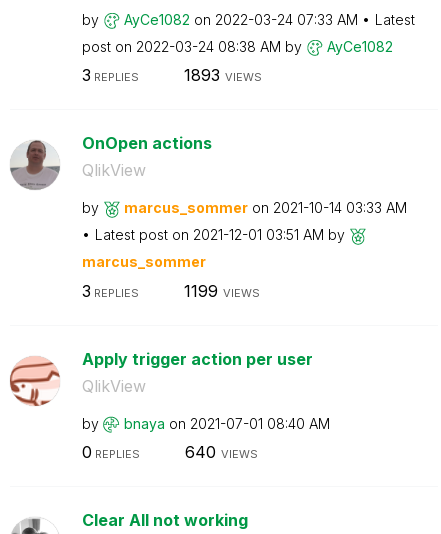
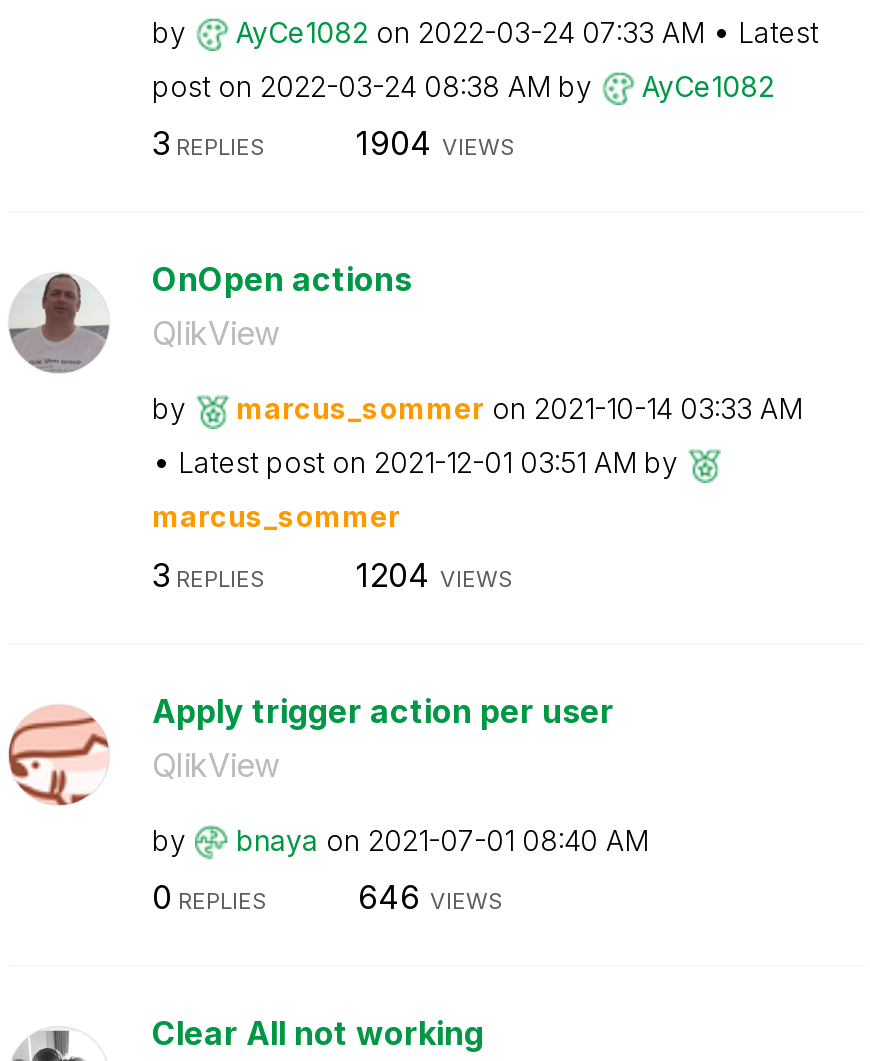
[183,65,261,85] 1893 VIEWS -> [356,123,516,163] 1904 VIEWS
[183,280,259,300] 1199 VIEWS -> [356,554,514,594] 1204 VIEWS
[184,442,257,462] 640 VIEWS -> [358,877,504,917] 646 VIEWS

